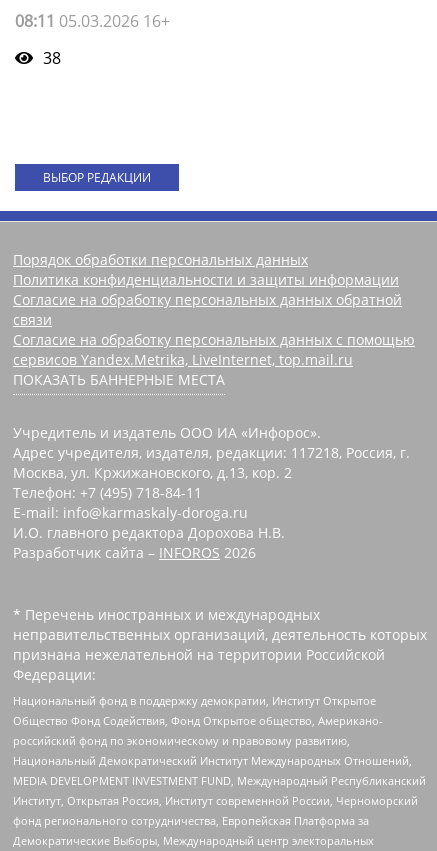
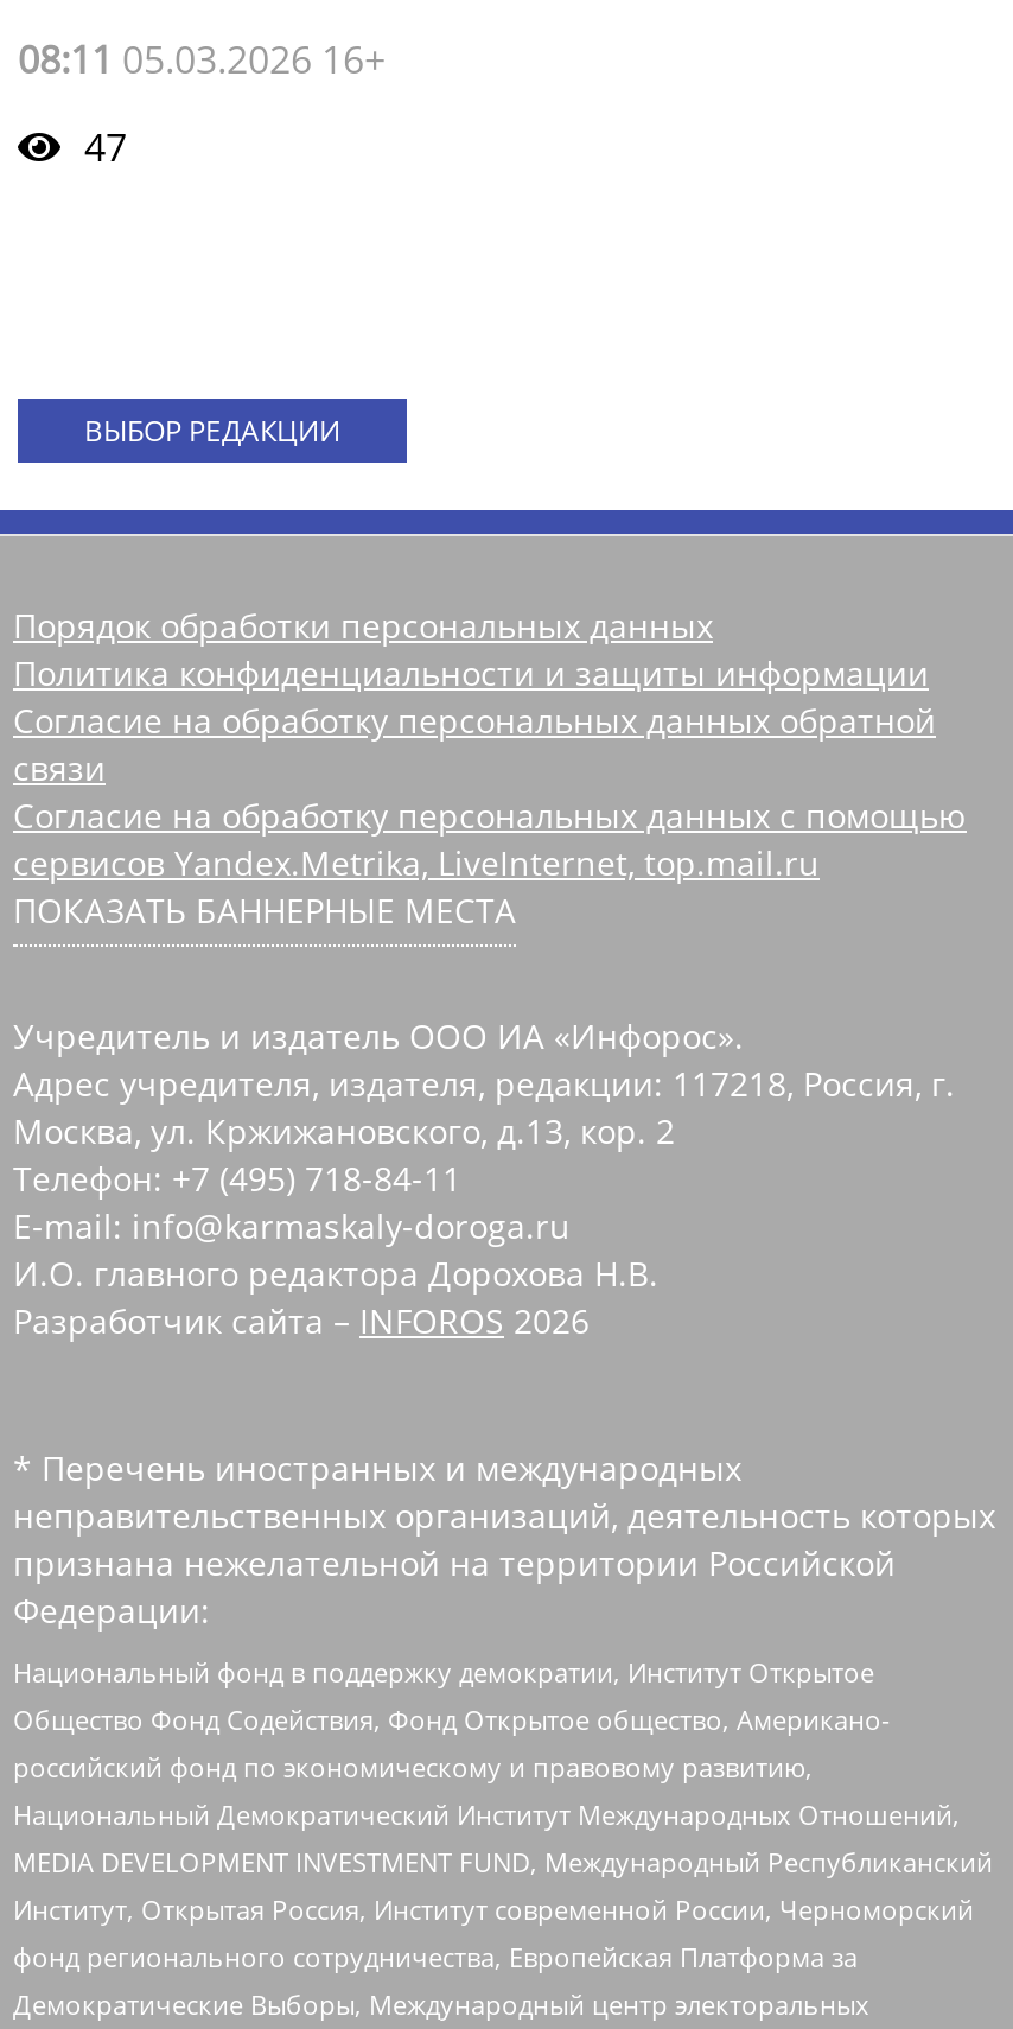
[43,47,61,69] 38 -> [84,122,127,174] 47

